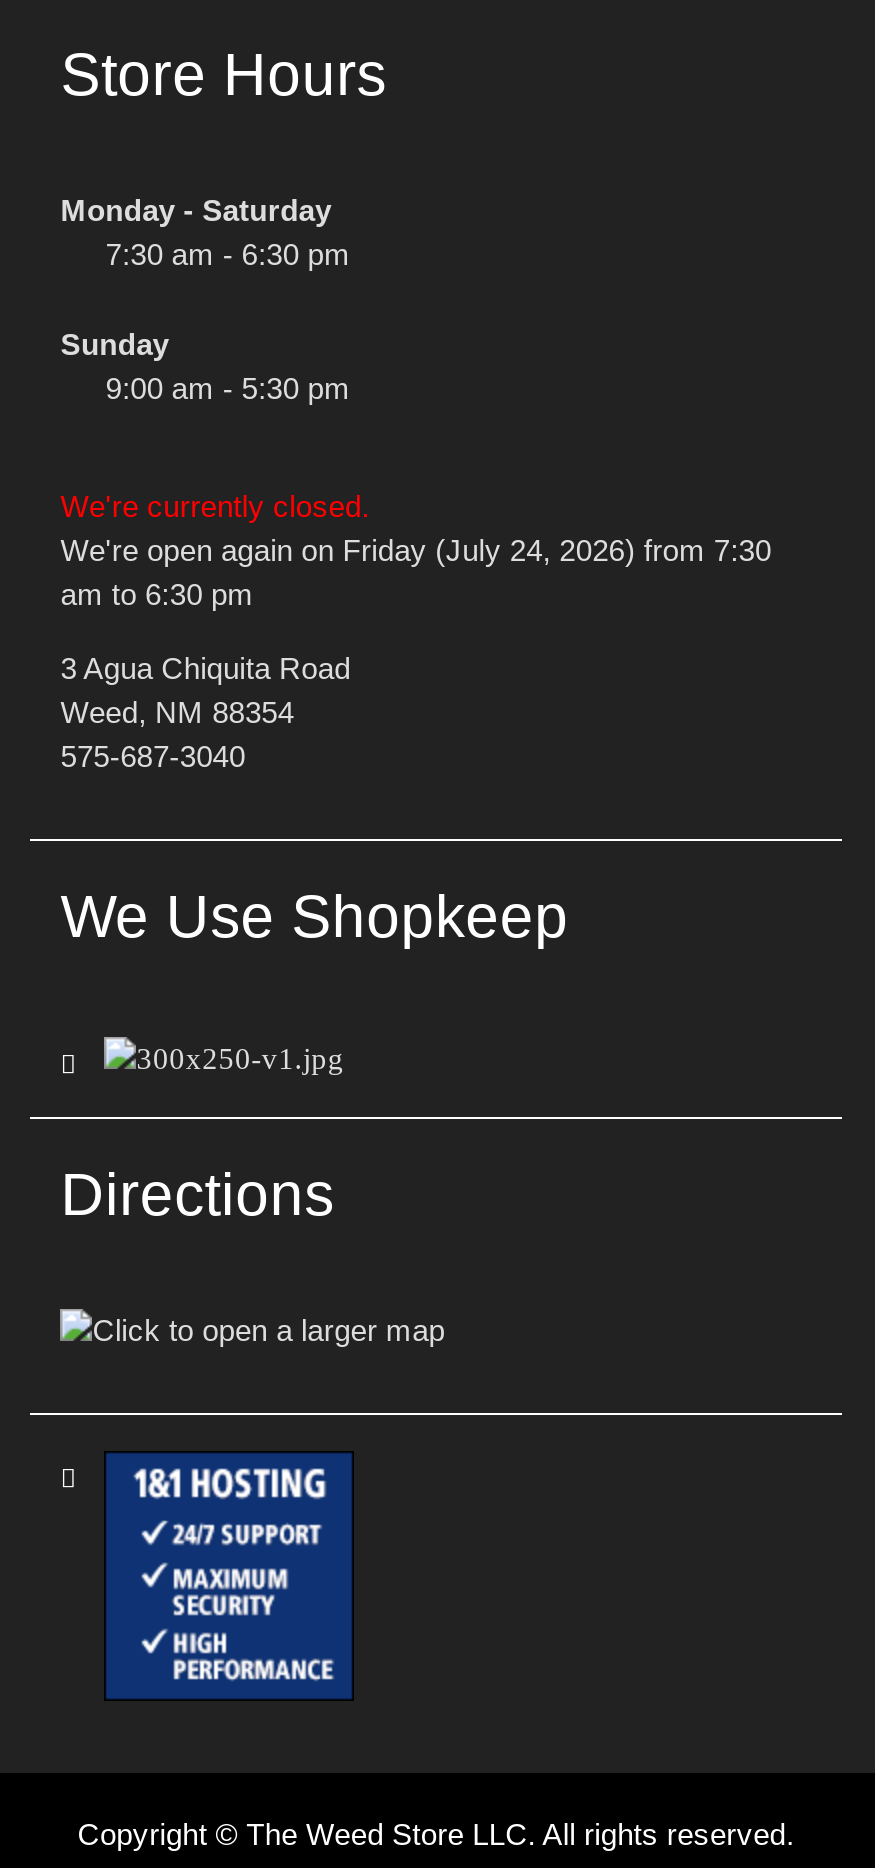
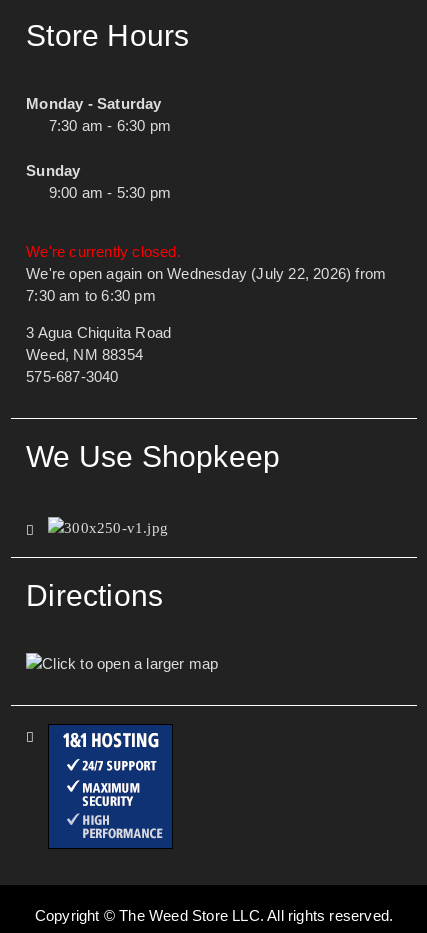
[61,533,771,611] We're open again on Friday (July 24, 2026) from 7:30 | am to 6:30 pm -> [26,265,386,304] We're open again on Wednesday (July 22, 2026) from | 7:30 am to 6:30 pm

